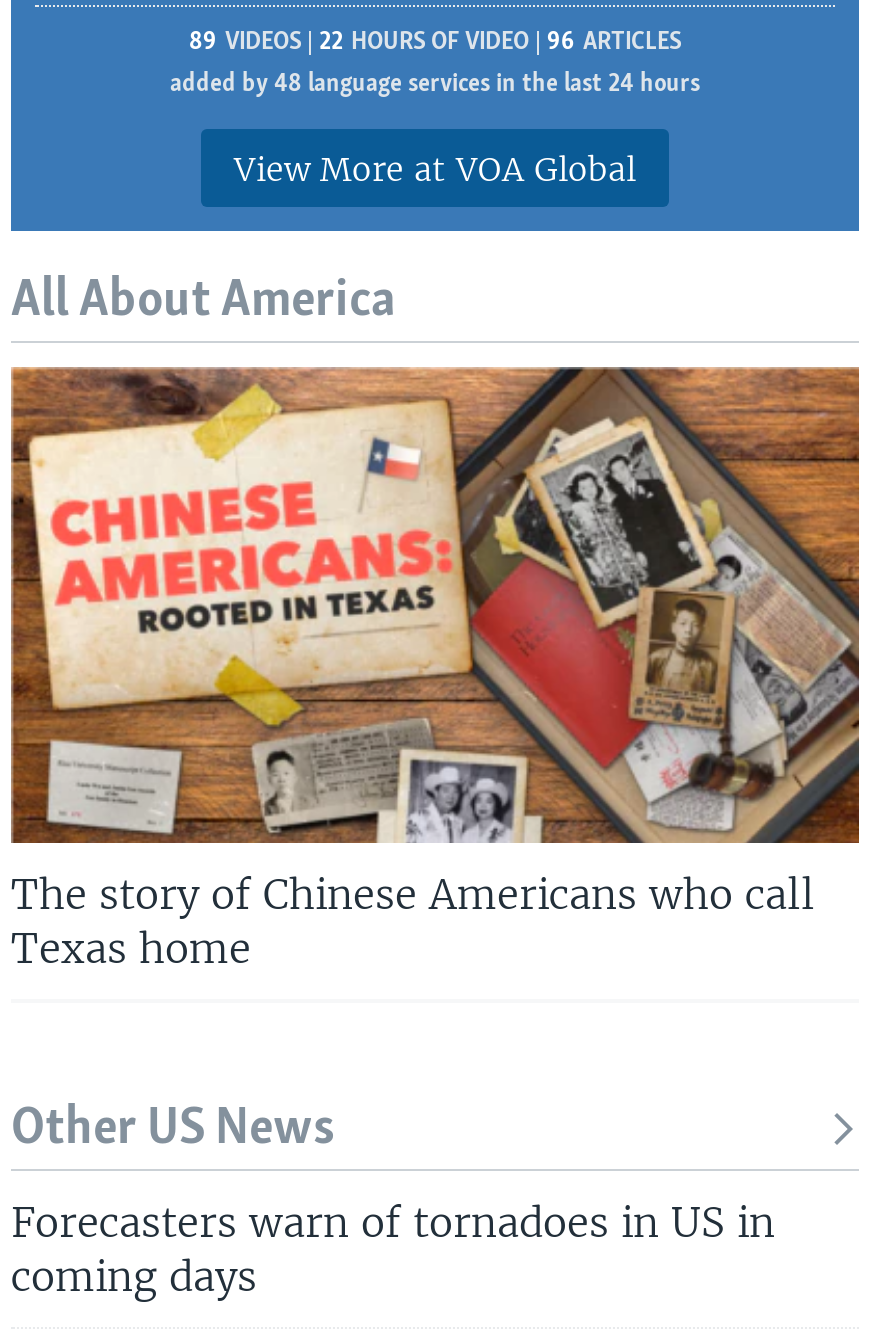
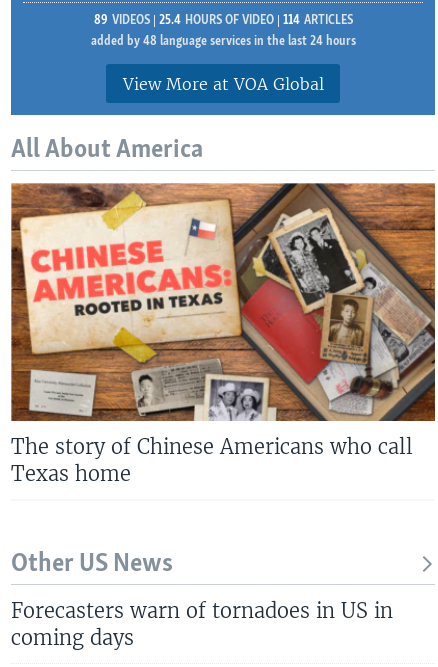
[319,30,529,56] 22 HOURS OF VIDEO -> [158,14,273,27] 25.4 HOURS OF VIDEO
[547,30,681,56] 96 ARTICLES -> [282,14,352,27] 114 ARTICLES

